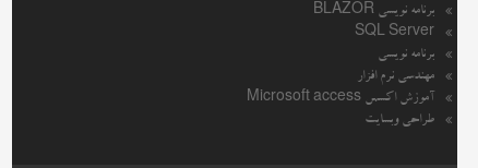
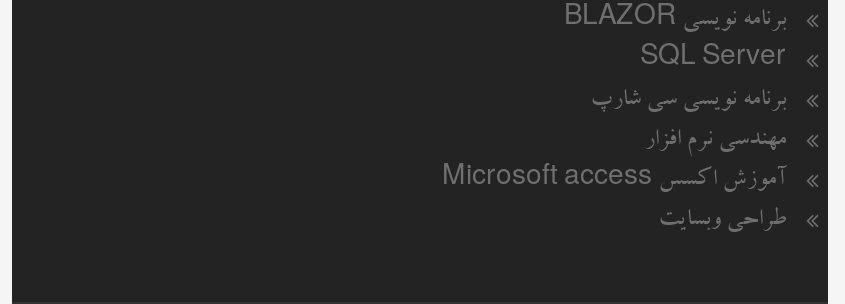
[378,48,434,63] برنامه نویسی -> [590,88,786,116] برنامه نویسی سی شارپ

